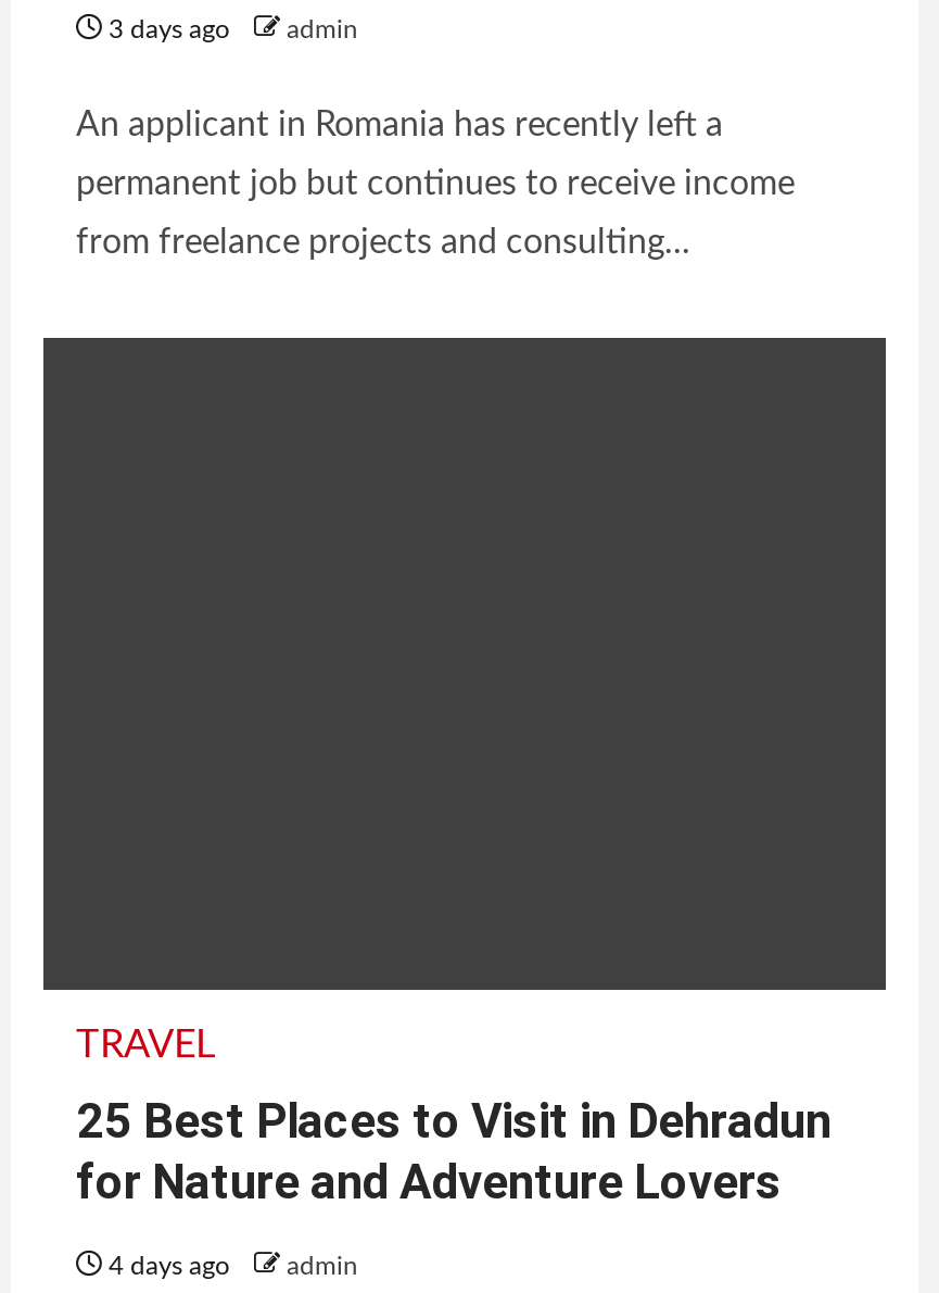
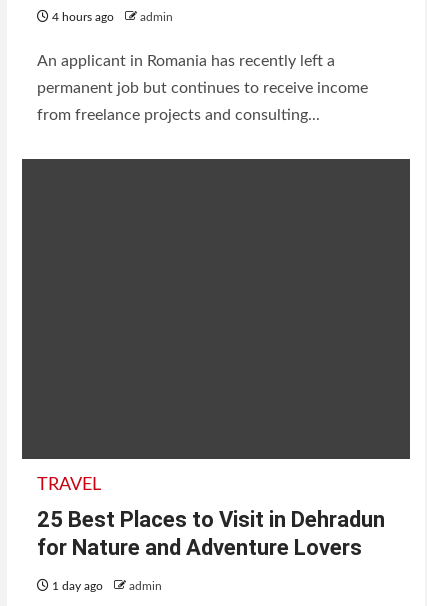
[102,16,358,42] 3 days ago admin -> [49,11,173,23] 4 hours ago admin
[102,1253,358,1279] 4 days ago admin -> [49,580,162,592] 1 day ago admin

